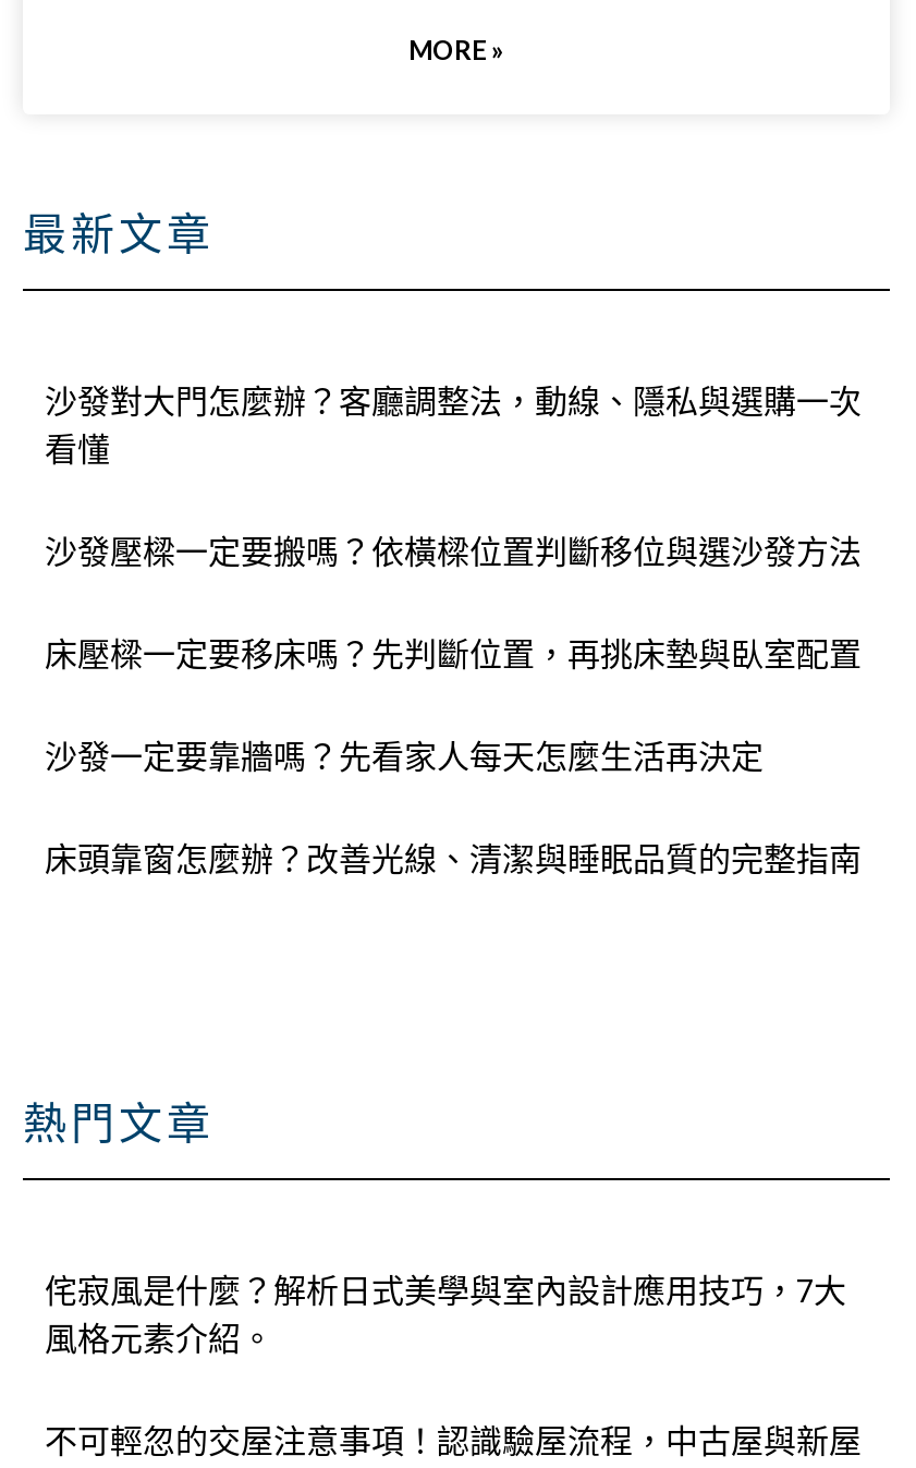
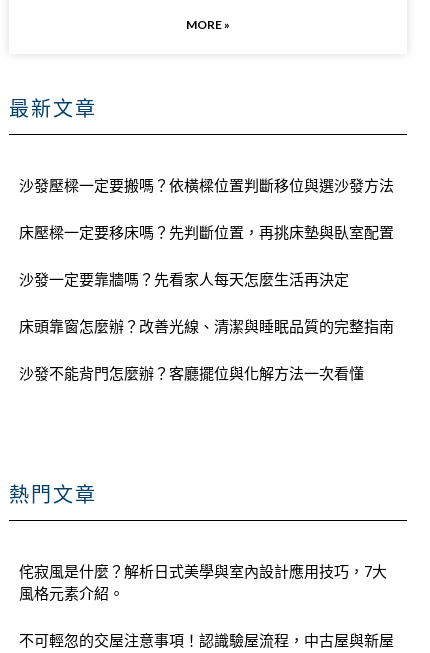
[45,383,862,471] 沙發對大門怎麼辦？客廳調整法，動線、隱私與選購一次 | 看懂 -> none
moved [45,534,862,880] -> [19,177,394,336]: 沙發壓樑一定要搬嗎？依橫樑位置判斷移位與選沙發方法 | 床壓樑一定要移床嗎？先判斷位置，再挑床墊與臥室配置 | 沙發一定要靠牆嗎？先看家人每天怎麼生活再決定 | 床頭靠窗怎麼辦？改善光線、清潔與睡眠品質的完整指南
none -> [19,365,364,383] 沙發不能背門怎麼辦？客廳擺位與化解方法一次看懂

